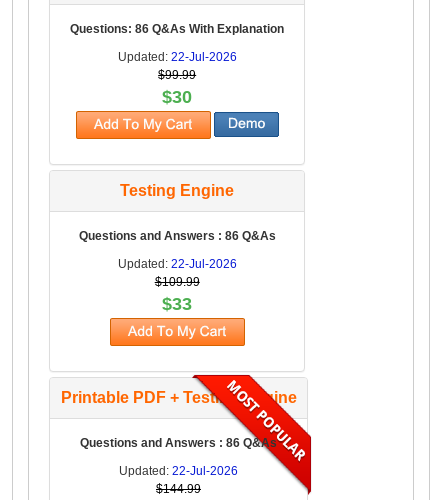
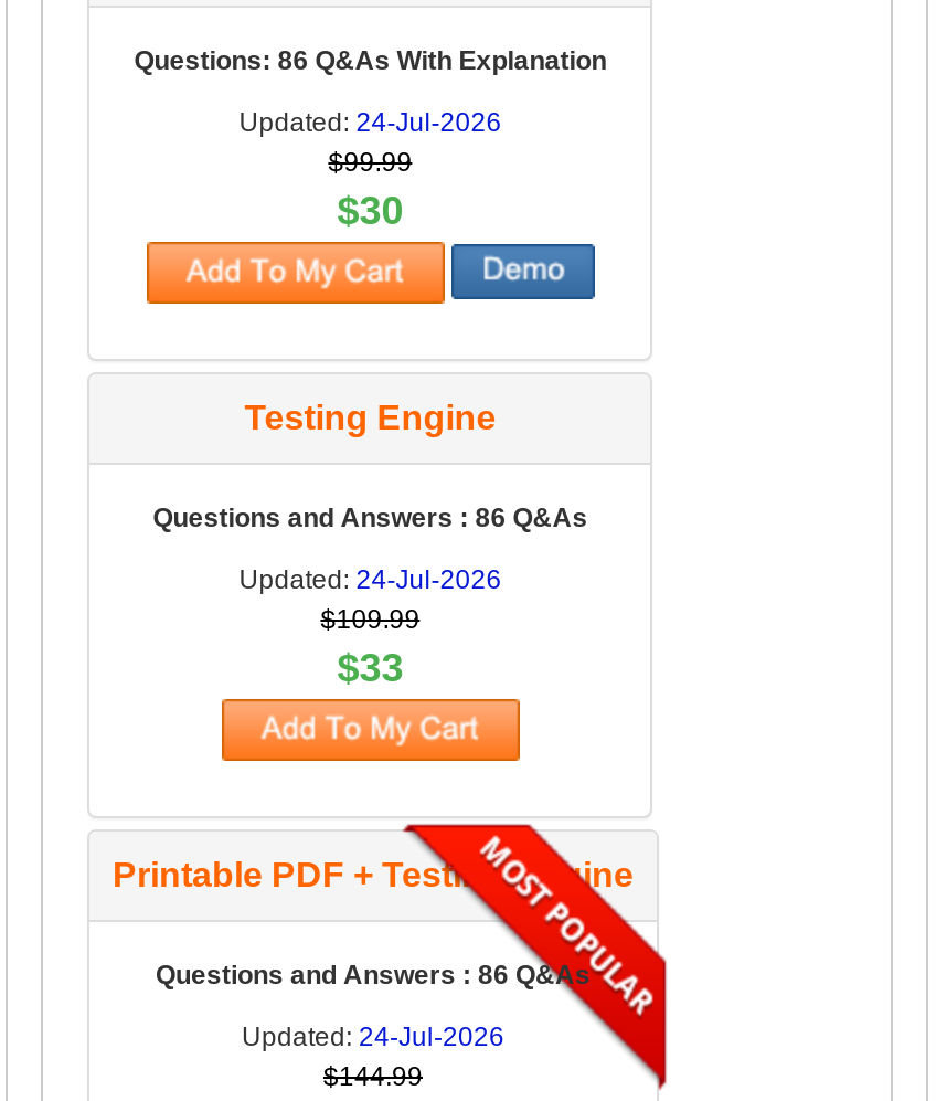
[118,50,237,64] Updated: 22-Jul-2026 -> [239,107,502,138] Updated: 24-Jul-2026
[118,257,237,271] Updated: 22-Jul-2026 -> [239,564,502,595] Updated: 24-Jul-2026
[119,464,238,478] Updated: 22-Jul-2026 -> [242,1021,504,1052] Updated: 24-Jul-2026

